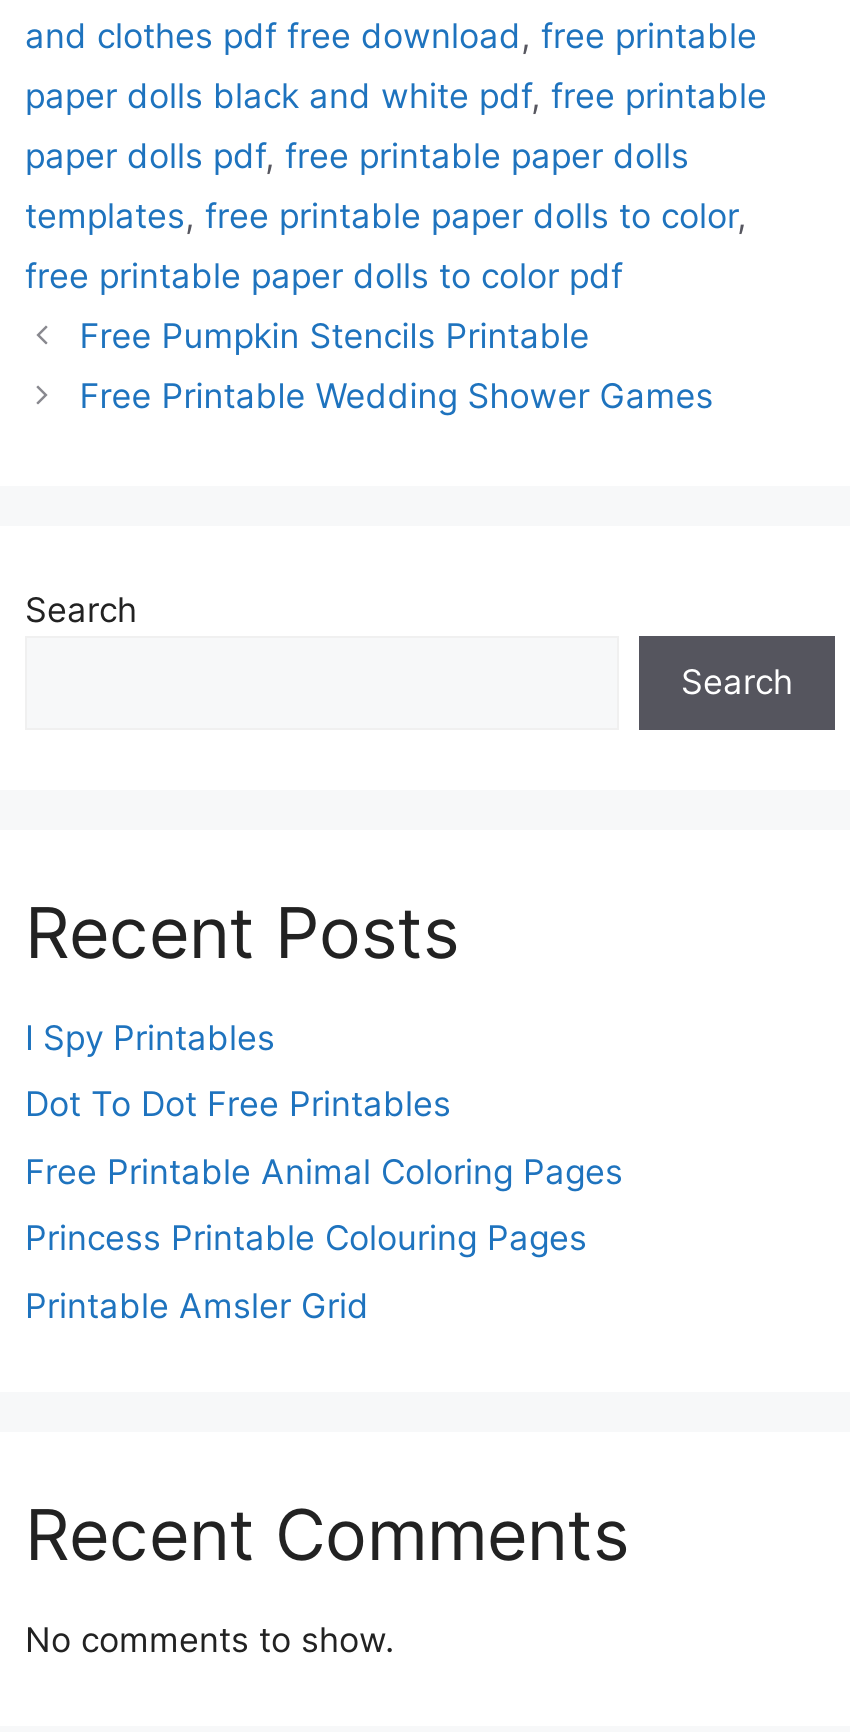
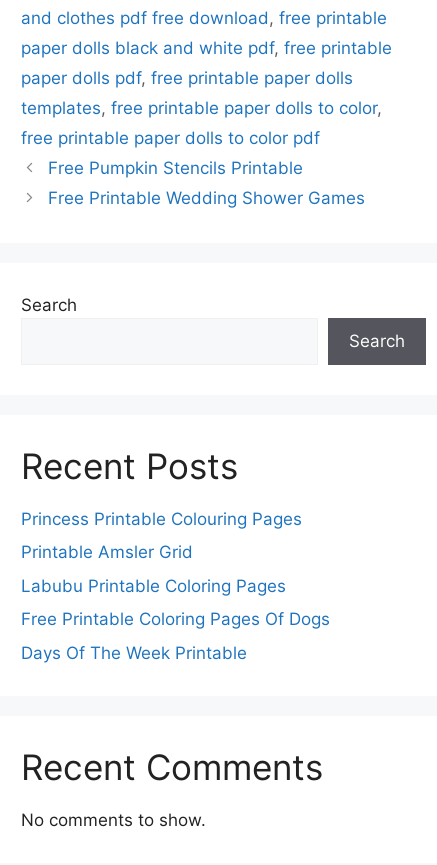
[25,1017,623,1191] I Spy Printables | Dot To Dot Free Printables | Free Printable Animal Coloring Pages -> none
moved [25,1218,587,1325] -> [21,508,302,562]: Princess Printable Colouring Pages | Printable Amsler Grid
none -> [21,575,330,662] Labubu Printable Coloring Pages | Free Printable Coloring Pages Of Dogs | Days Of The Week Printable

